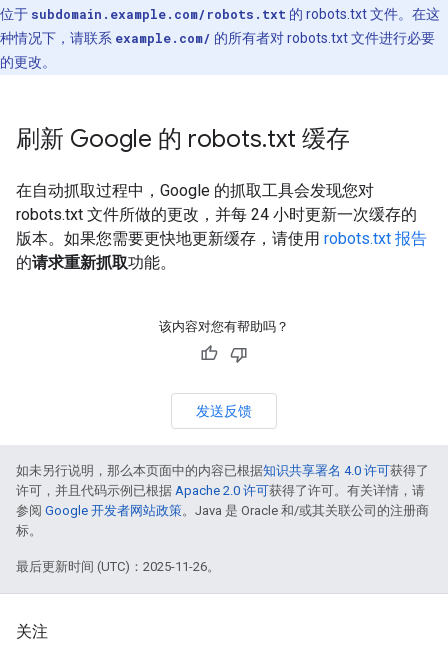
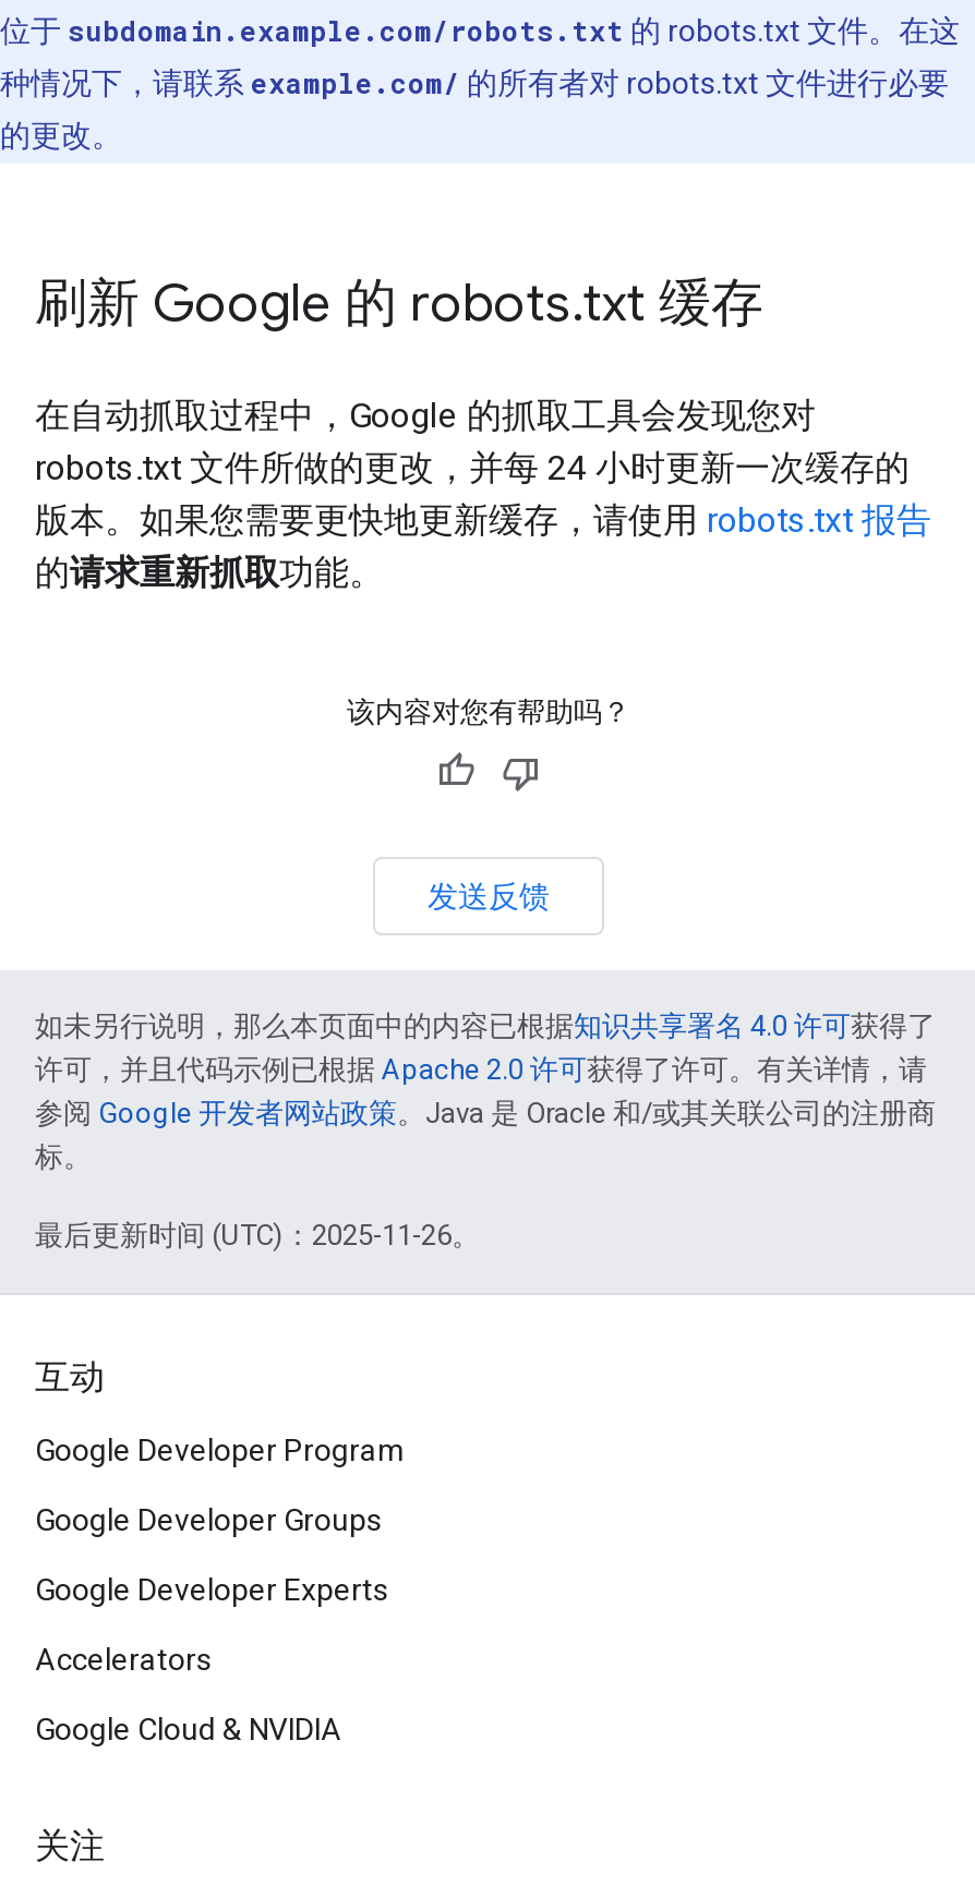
none -> [35,1356,406,1746] 互动 | Google Developer Program | Google Developer Groups | Google Developer Experts | Accelerators | Google Cloud & NVIDIA

